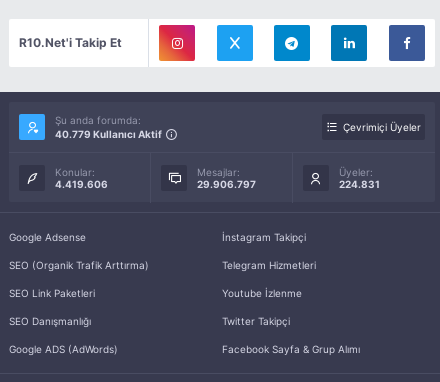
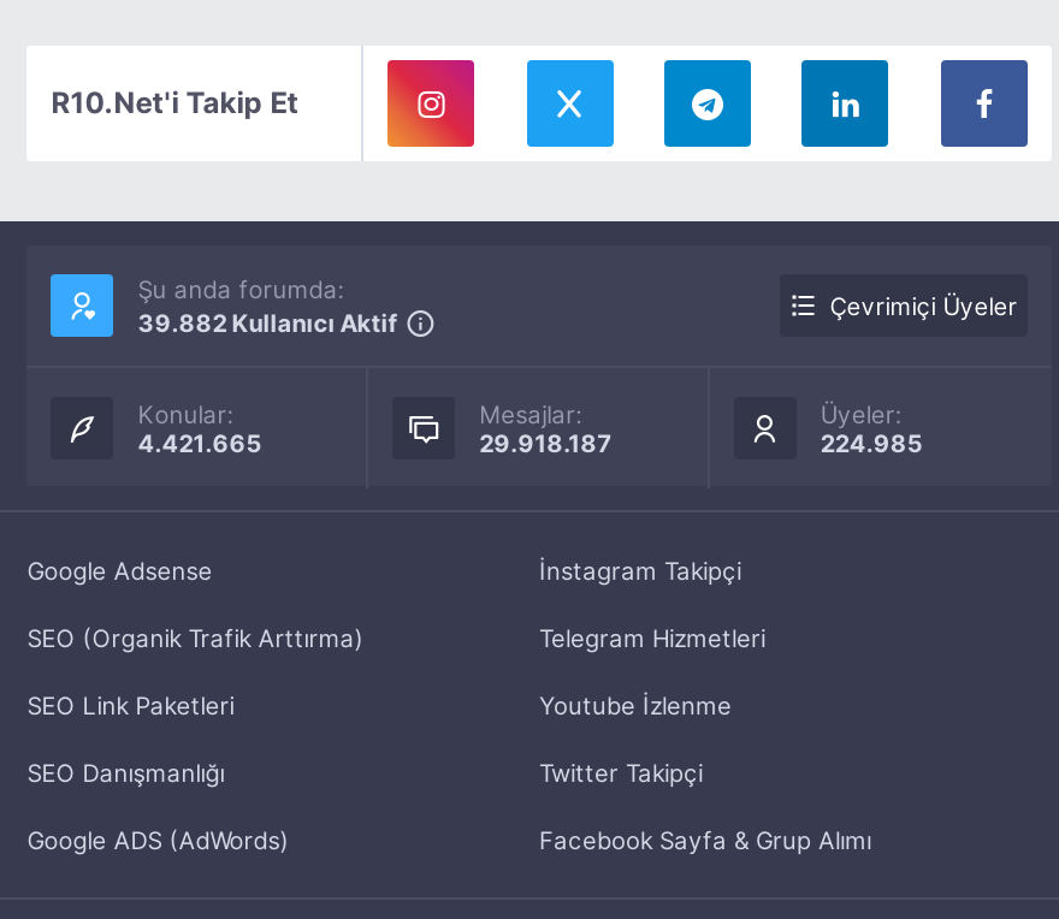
[55,128,162,140] 40.779 Kullanıcı Aktif -> [138,309,398,338] 39.882 Kullanıcı Aktif
[55,178,108,190] 4.419.606 -> [138,429,260,458] 4.421.665
[197,178,256,190] 29.906.797 -> [479,429,612,458] 29.918.187
[339,178,380,190] 224.831 -> [820,429,922,458] 224.985

